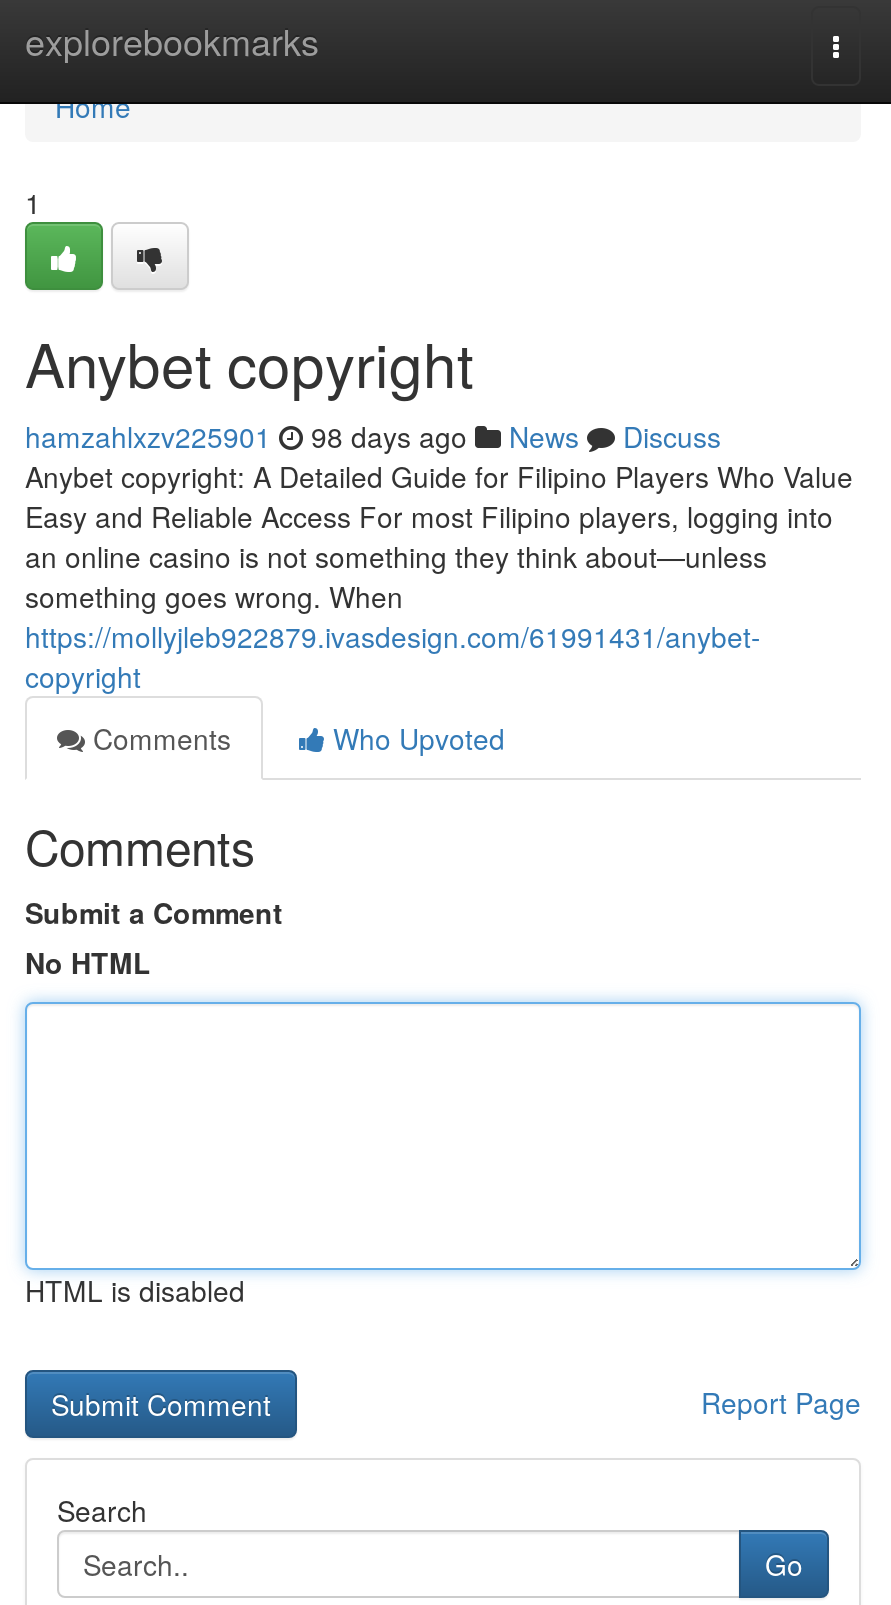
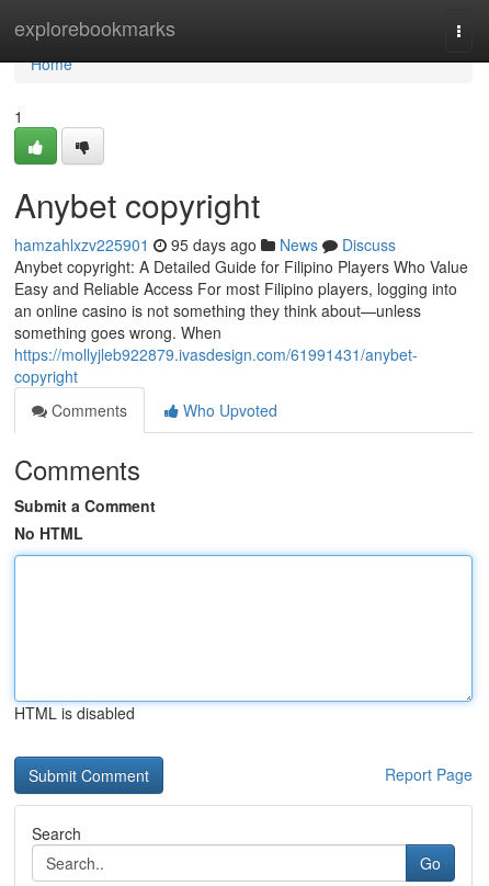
[25,416,721,456] hamzahlxzv225901 98 days ago News Discuss -> [14,234,396,255] hamzahlxzv225901 95 days ago News Discuss

